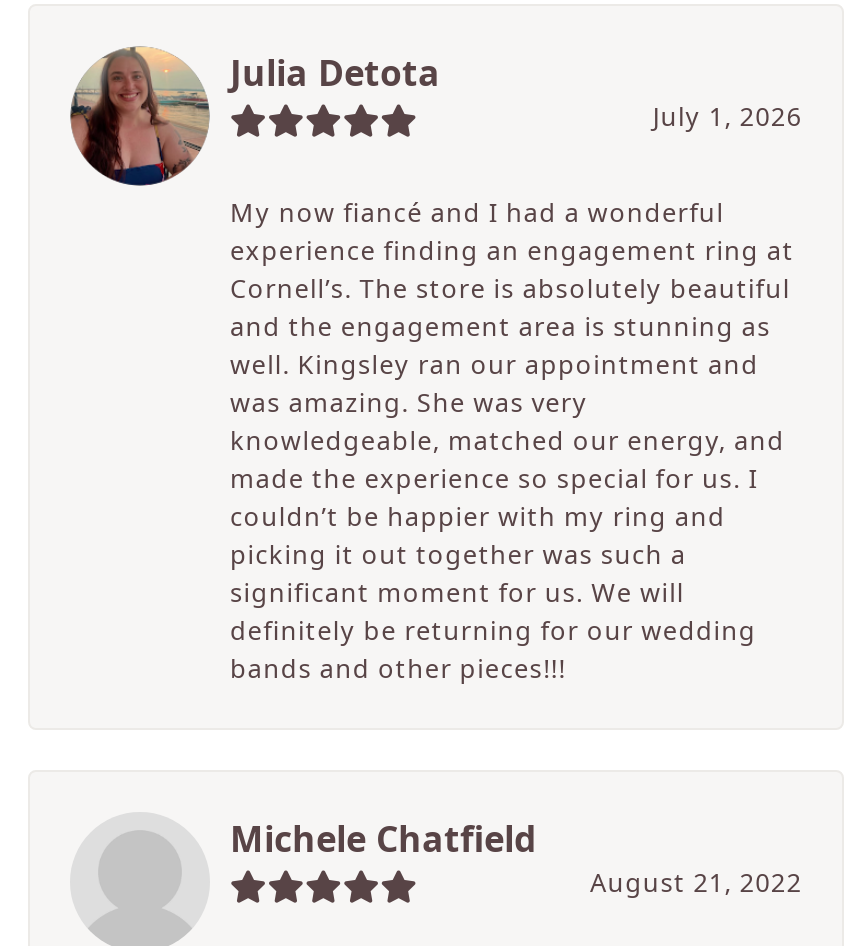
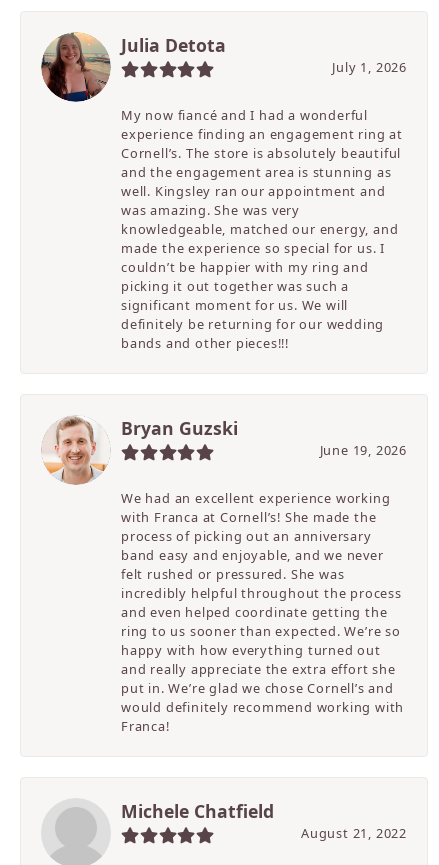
none -> [44,416,407,735] [image] | Bryan Guzski | June 19, 2026 | We had an excellent experience working | with Franca at Cornell’s! She made the | process of picking out an anniversary | band easy and enjoyable, and we never | felt rushed or pressured. She was | incredibly helpful throughout the process | and even helped coordinate getting the | ring to us sooner than expected. We’re so | happy with how everything turned out | and really appreciate the extra effort she | put in. We’re glad we chose Cornell’s and | would definitely recommend working with | Franca!

